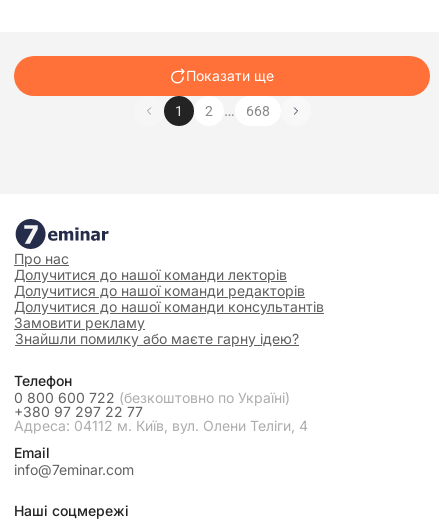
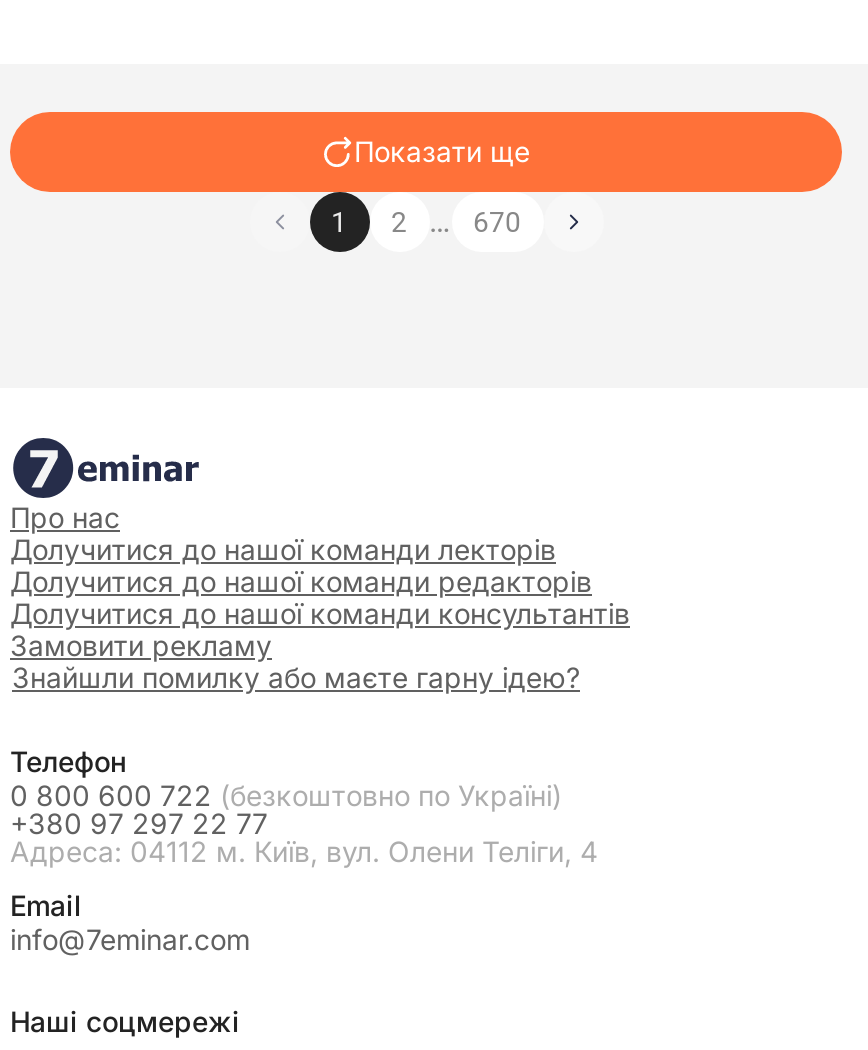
[245,103,269,119] 668 -> [473,206,521,238] 670

